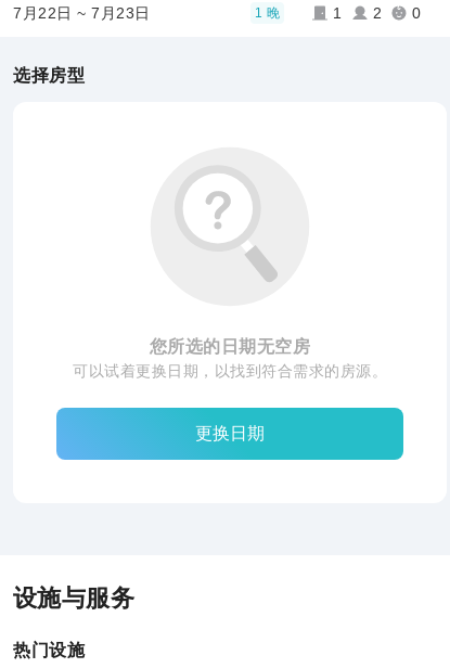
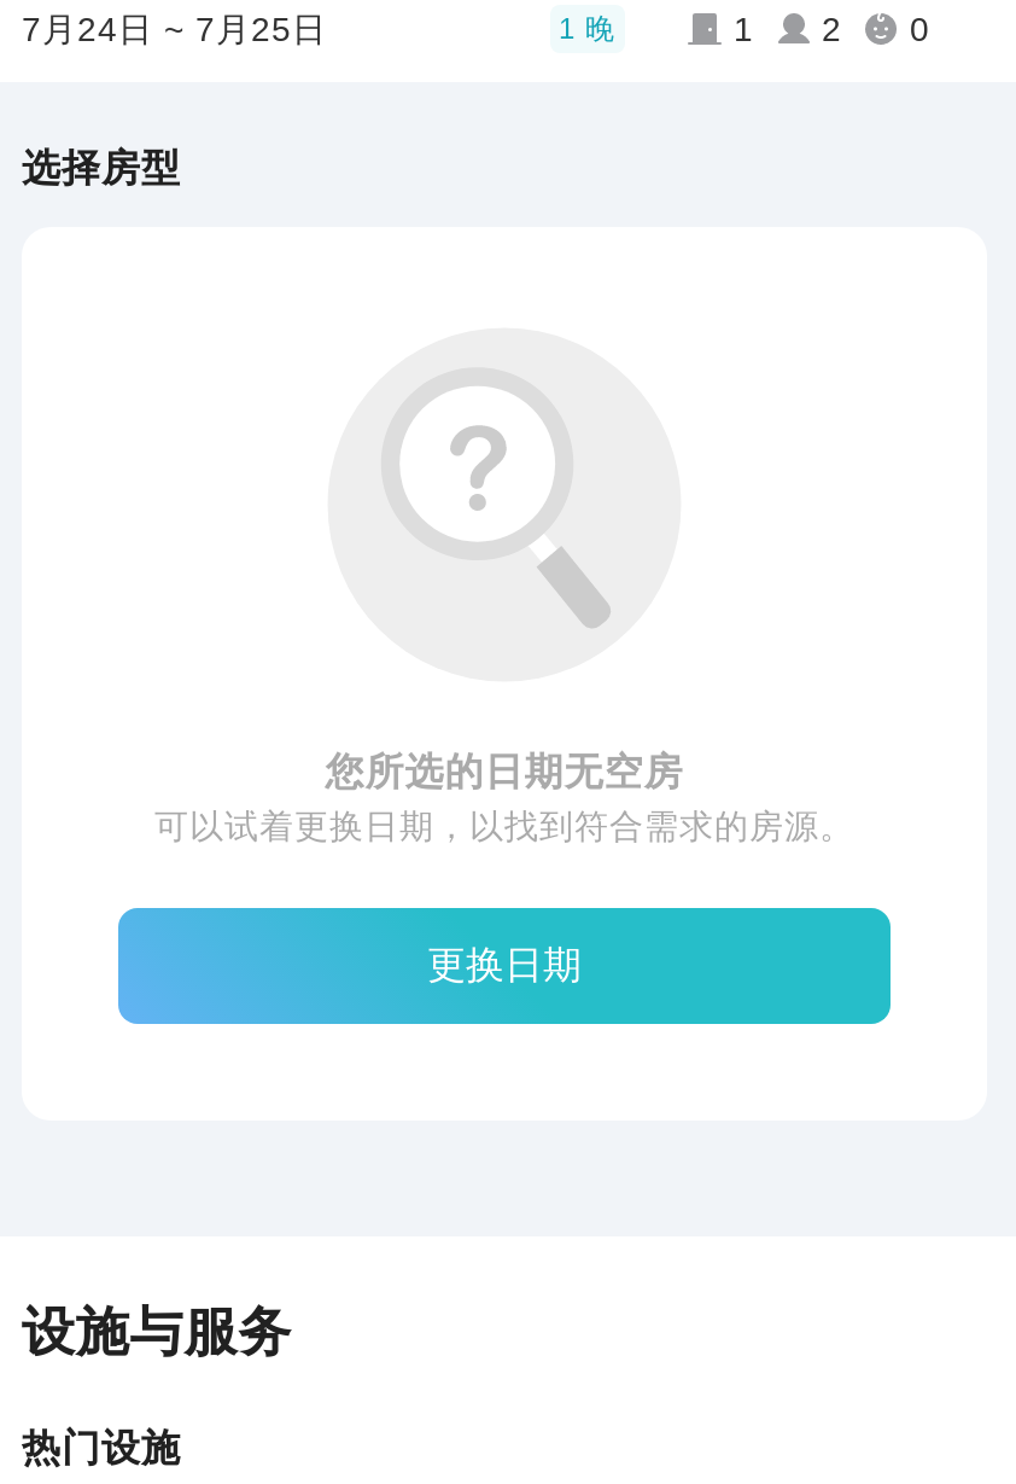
[13,4,150,22] 7月22日 ~ 7月23日 -> [22,10,327,48] 7月24日 ~ 7月25日

